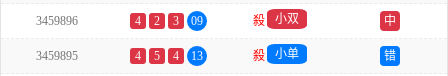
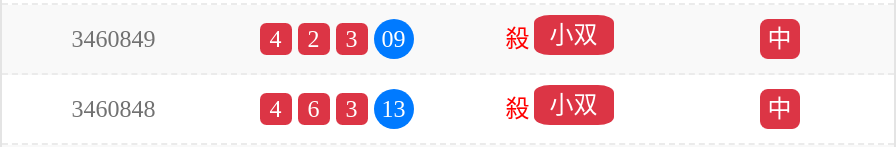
[36,14,78,28] 3459896 -> [72,25,156,53] 3460849
[36,49,78,63] 3459895 -> [72,95,156,123] 3460848
[154,49,160,63] 5 -> [308,95,320,123] 6
[173,49,179,63] 4 -> [346,95,358,123] 3
[275,47,396,63] 小单 | 错 -> [550,91,792,123] 小双 | 中

